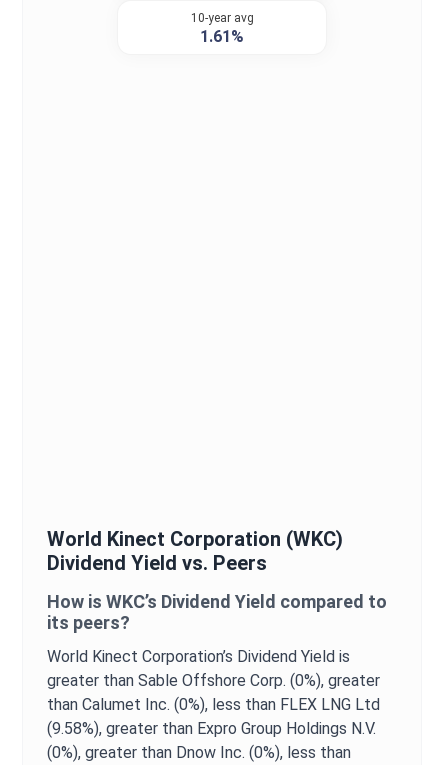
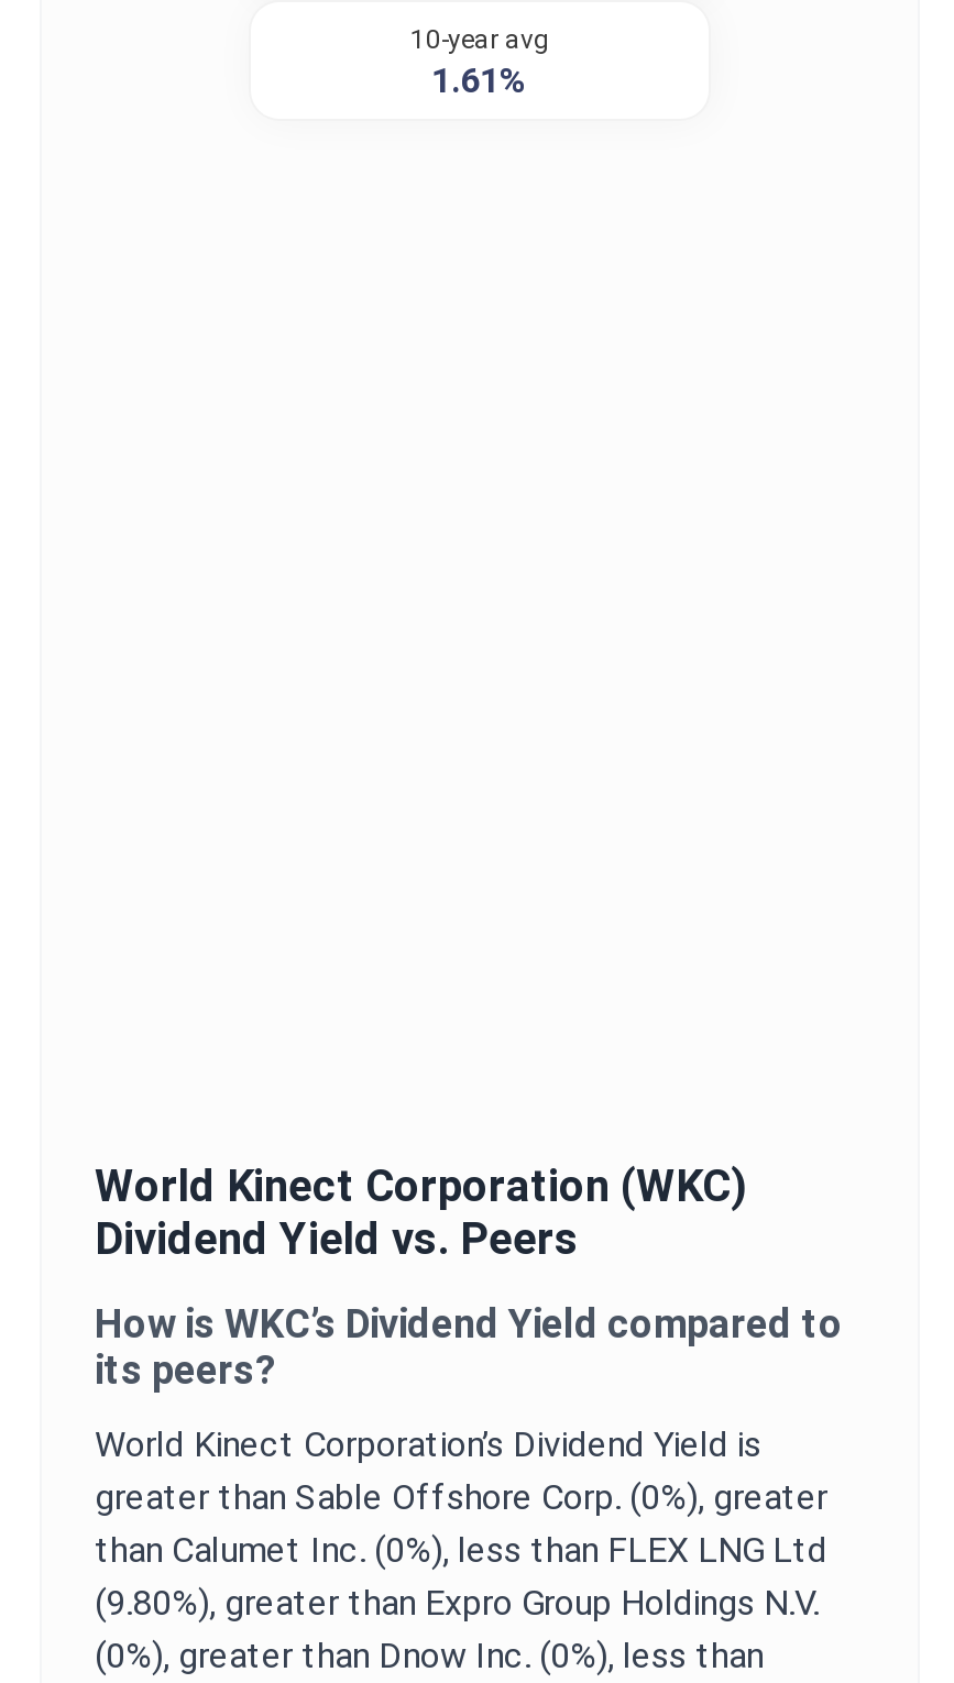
[47,719,376,738] (9.58%), greater than Expro Group Holdings N.V. -> [95,1582,819,1624] (9.80%), greater than Expro Group Holdings N.V.

